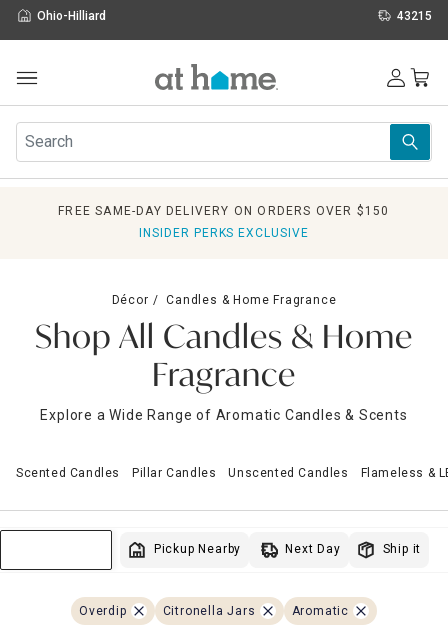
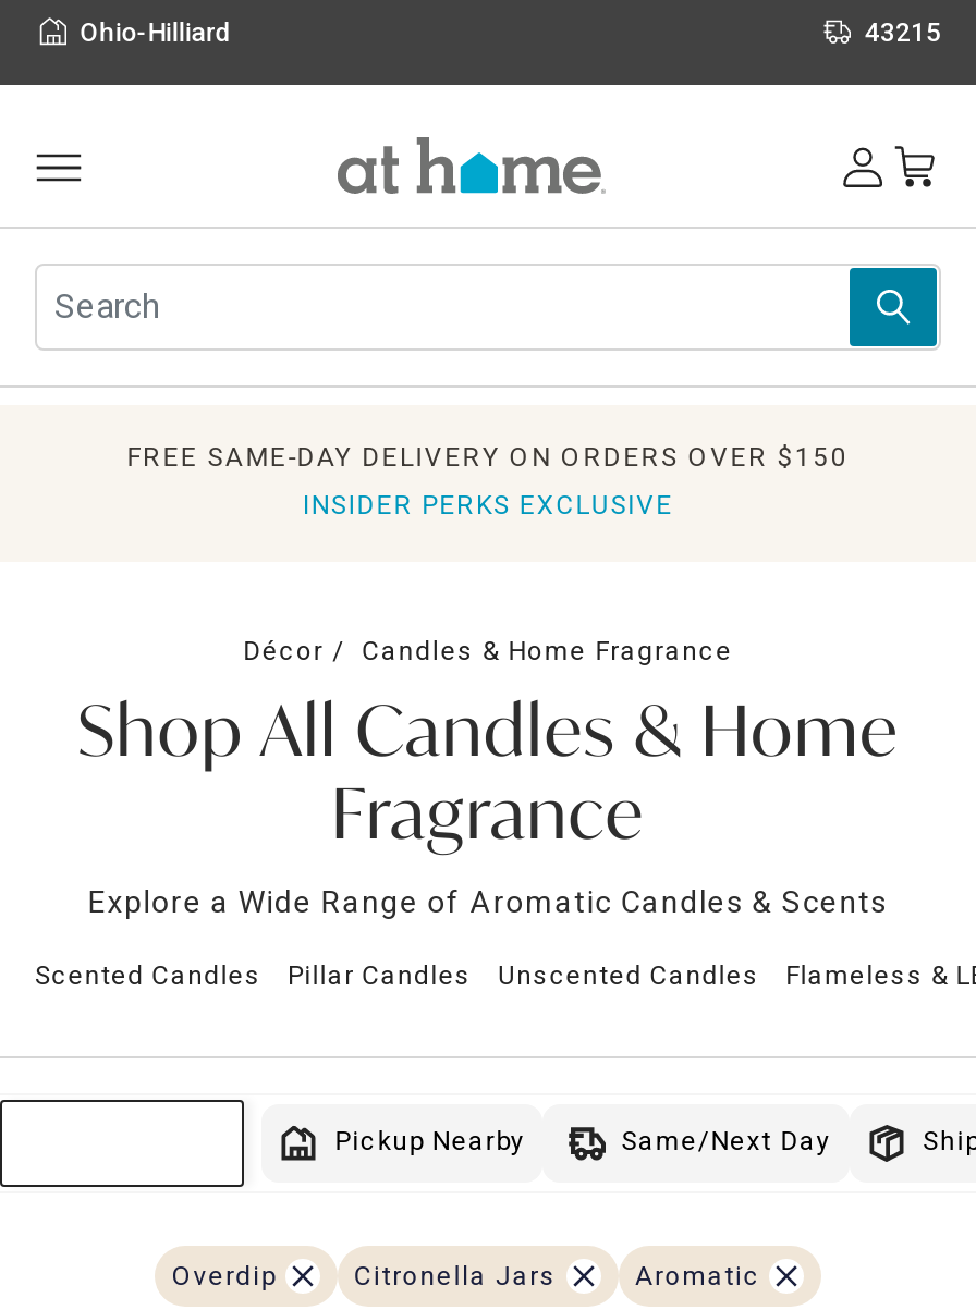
[285,542,341,556] Next Day -> [621,1126,831,1156] Same/Next Day

